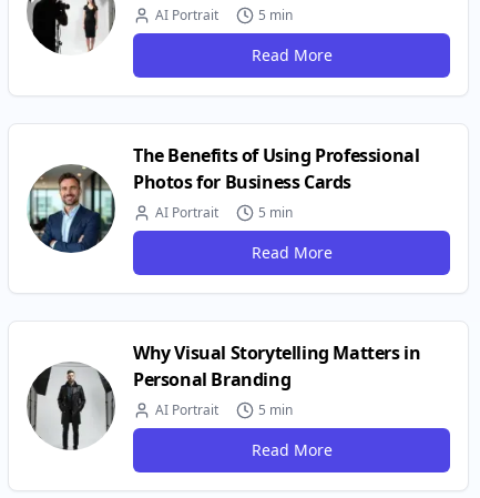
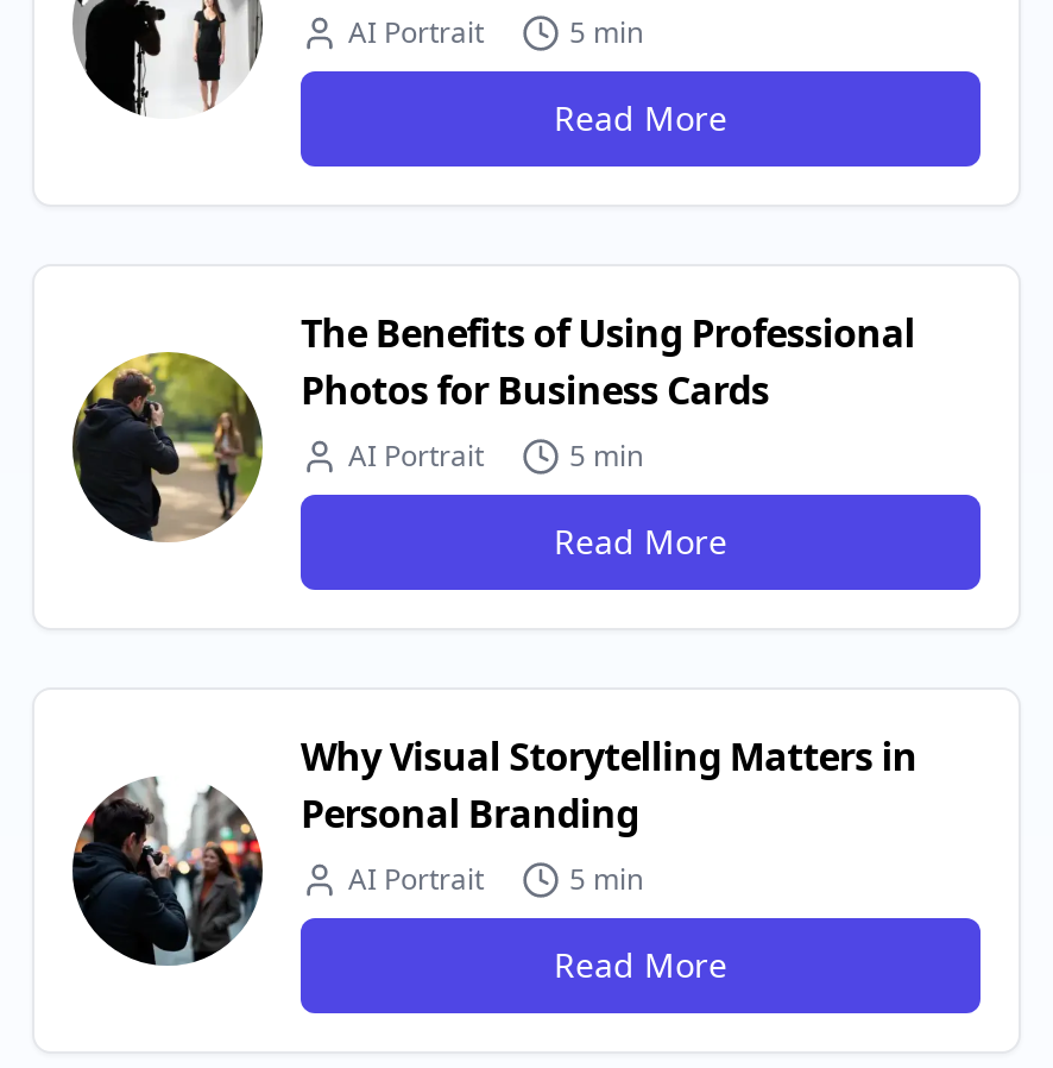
[27,164,115,254] [image] -> [70,352,263,542] [image]
[28,362,115,449] [image] -> [72,778,263,966] [image]

